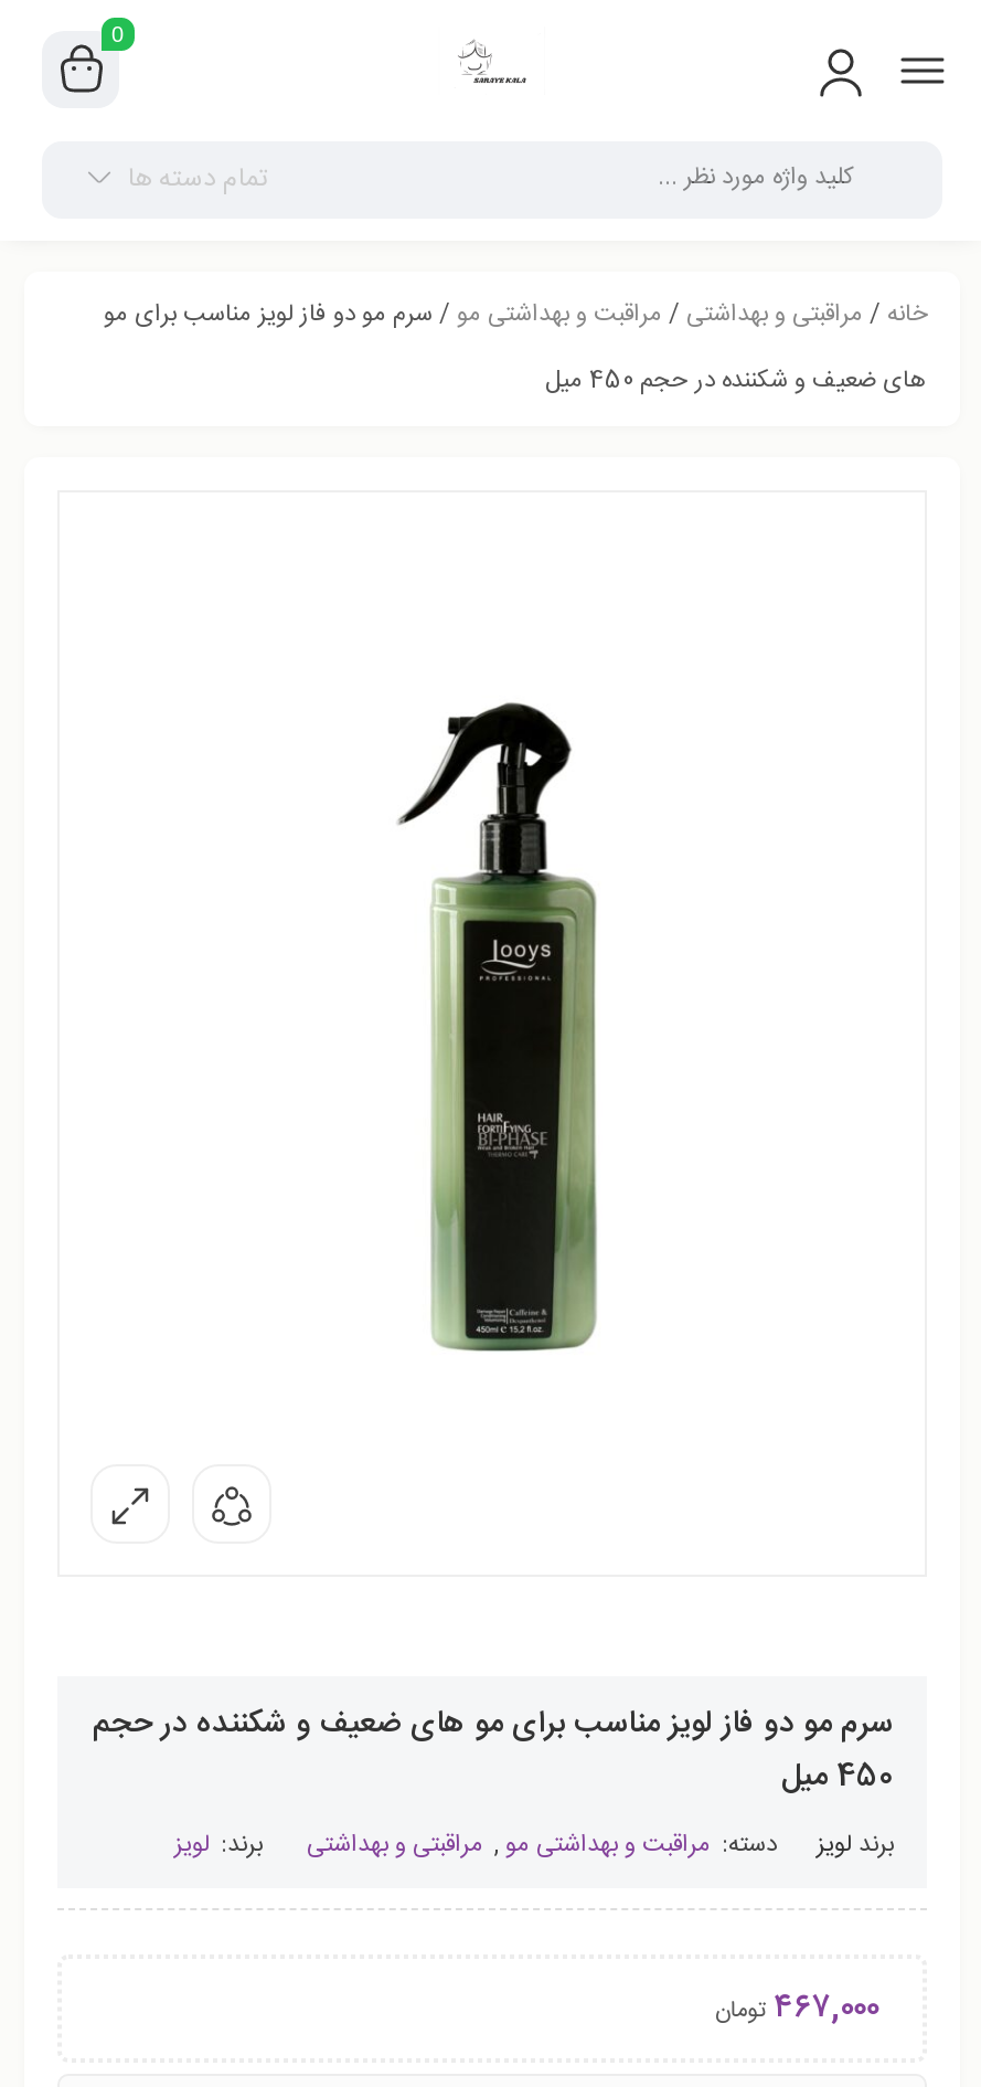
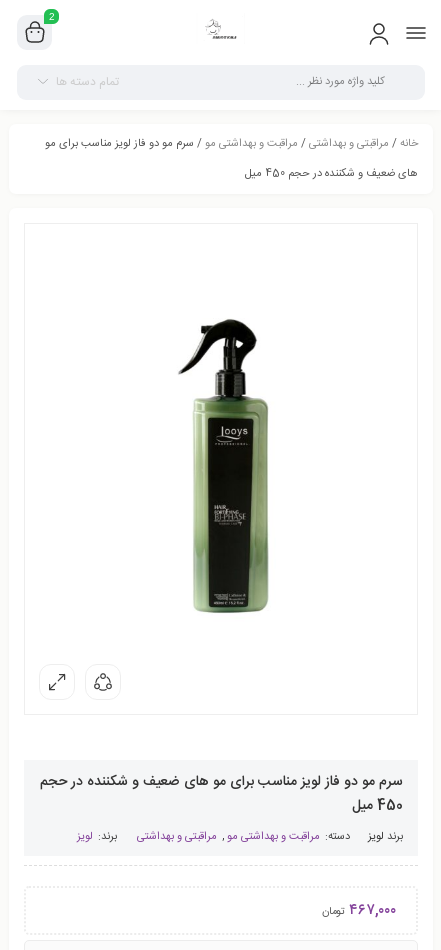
[111,22,125,46] 0 -> [48,11,54,22] 2

